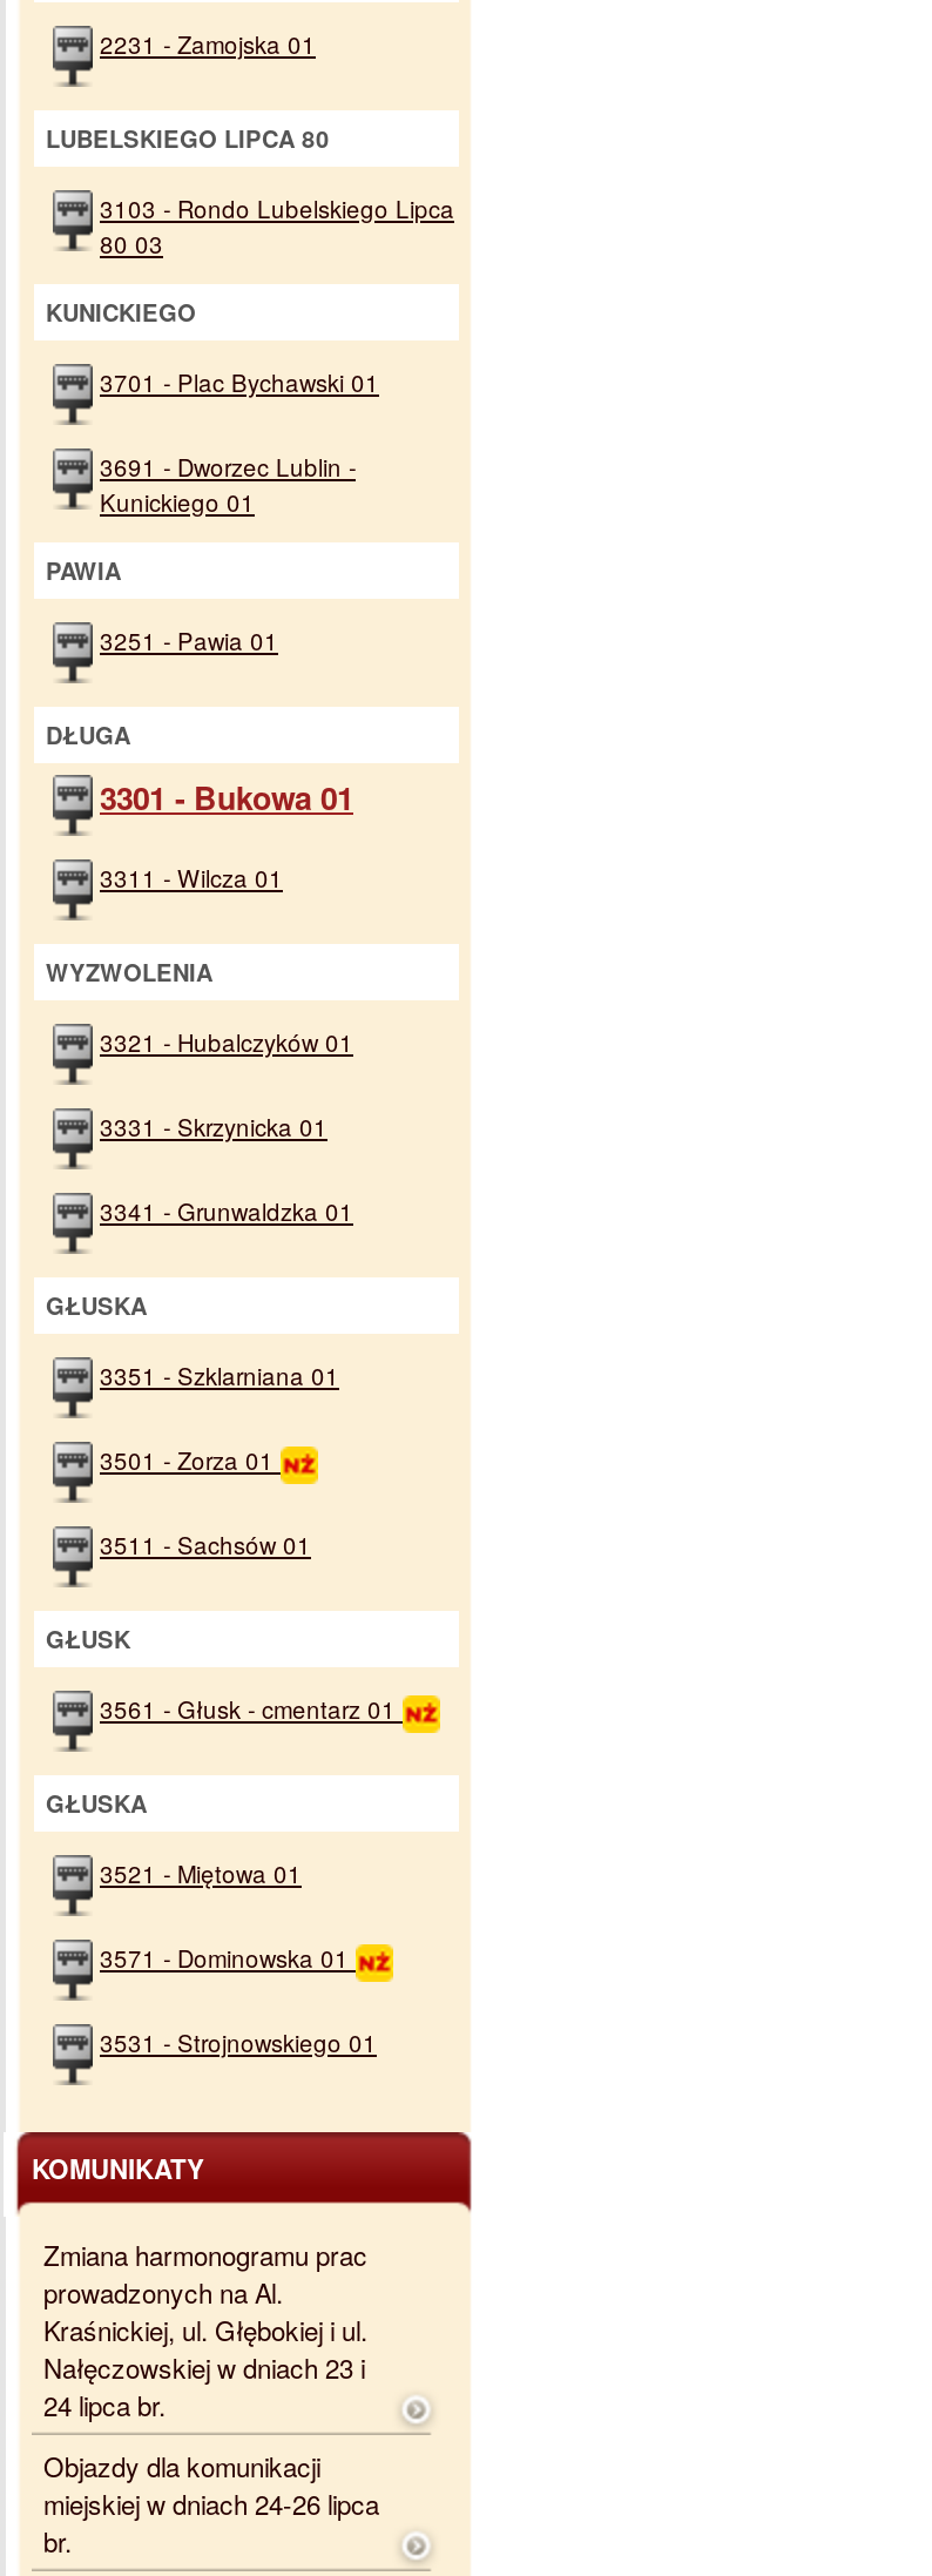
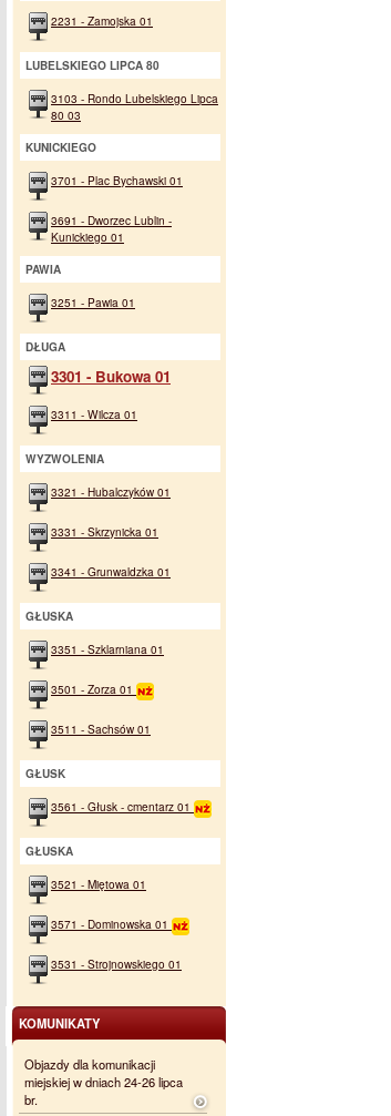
[43,2236,367,2424] Zmiana harmonogramu prac | prowadzonych na Al. | Kraśnickiej, ul. Głębokiej i ul. | Nałęczowskiej w dniach 23 i | 24 lipca br. -> none

